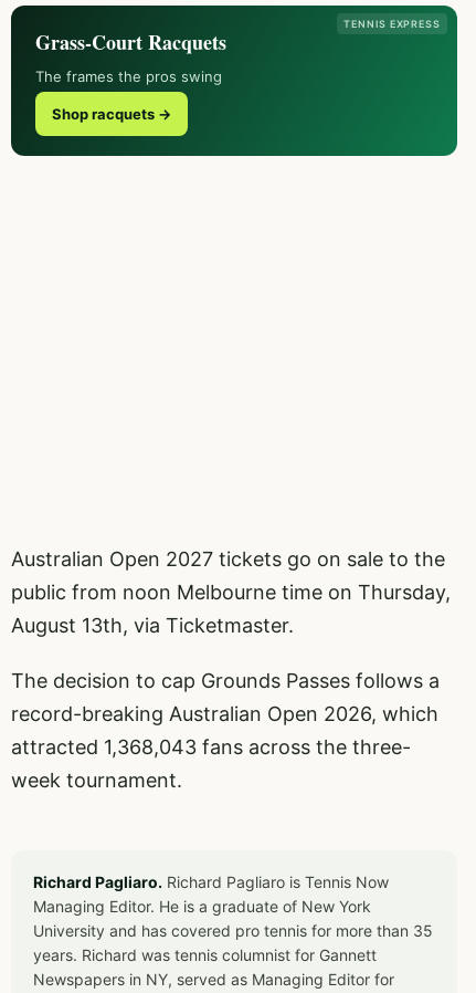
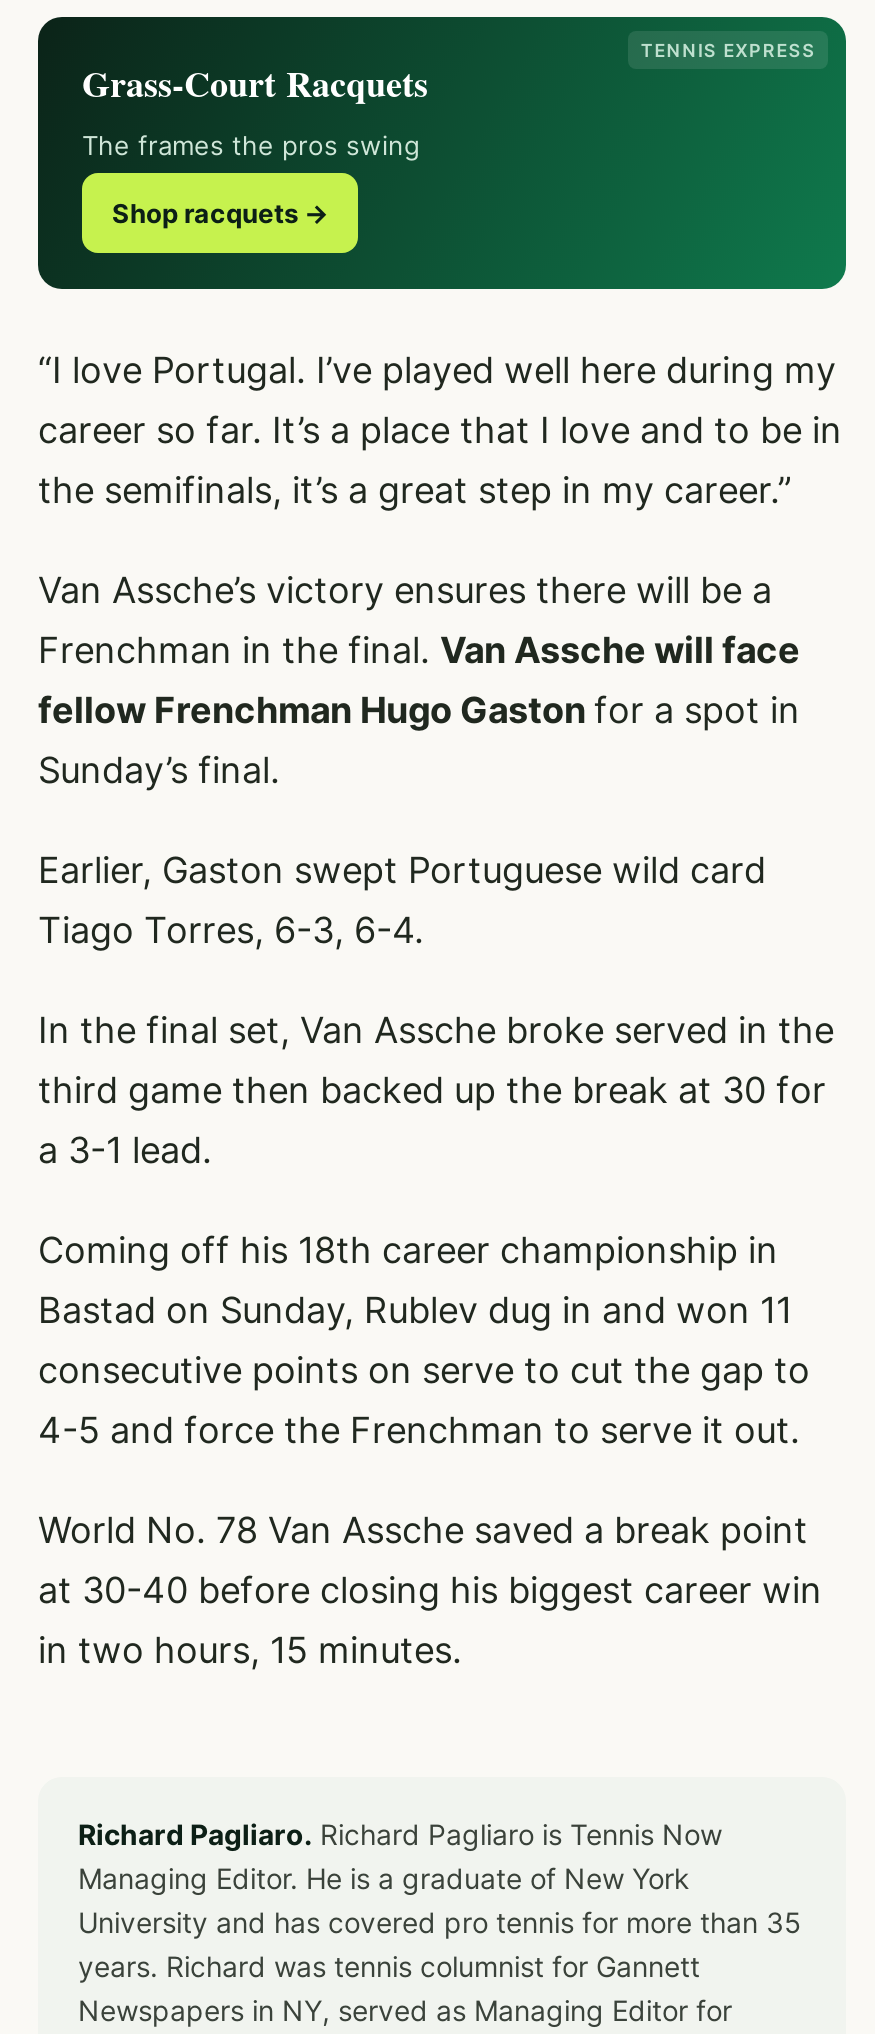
[11,548,451,792] Australian Open 2027 tickets go on sale to the | public from noon Melbourne time on Thursday, | August 13th, via Ticketmaster. | The decision to cap Grounds Passes follows a | record-breaking Australian Open 2026, which | attracted 1,368,043 fans across the three- | week tournament. -> [38,349,842,1671] “I love Portugal. I’ve played well here during my | career so far. It’s a place that I love and to be in | the semifinals, it’s a great step in my career.” | Van Assche’s victory ensures there will be a | Frenchman in the final. Van Assche will face | fellow Frenchman Hugo Gaston for a spot in | Sunday’s final. | Earlier, Gaston swept Portuguese wild card | Tiago Torres, 6-3, 6-4. | In the final set, Van Assche broke served in the | third game then backed up the break at 30 for | a 3-1 lead. | Coming off his 18th career championship in | Bastad on Sunday, Rublev dug in and won 11 | consecutive points on serve to cut the gap to | 4-5 and force the Frenchman to serve it out. | World No. 78 Van Assche saved a break point | at 30-40 before closing his biggest career win | in two hours, 15 minutes.

